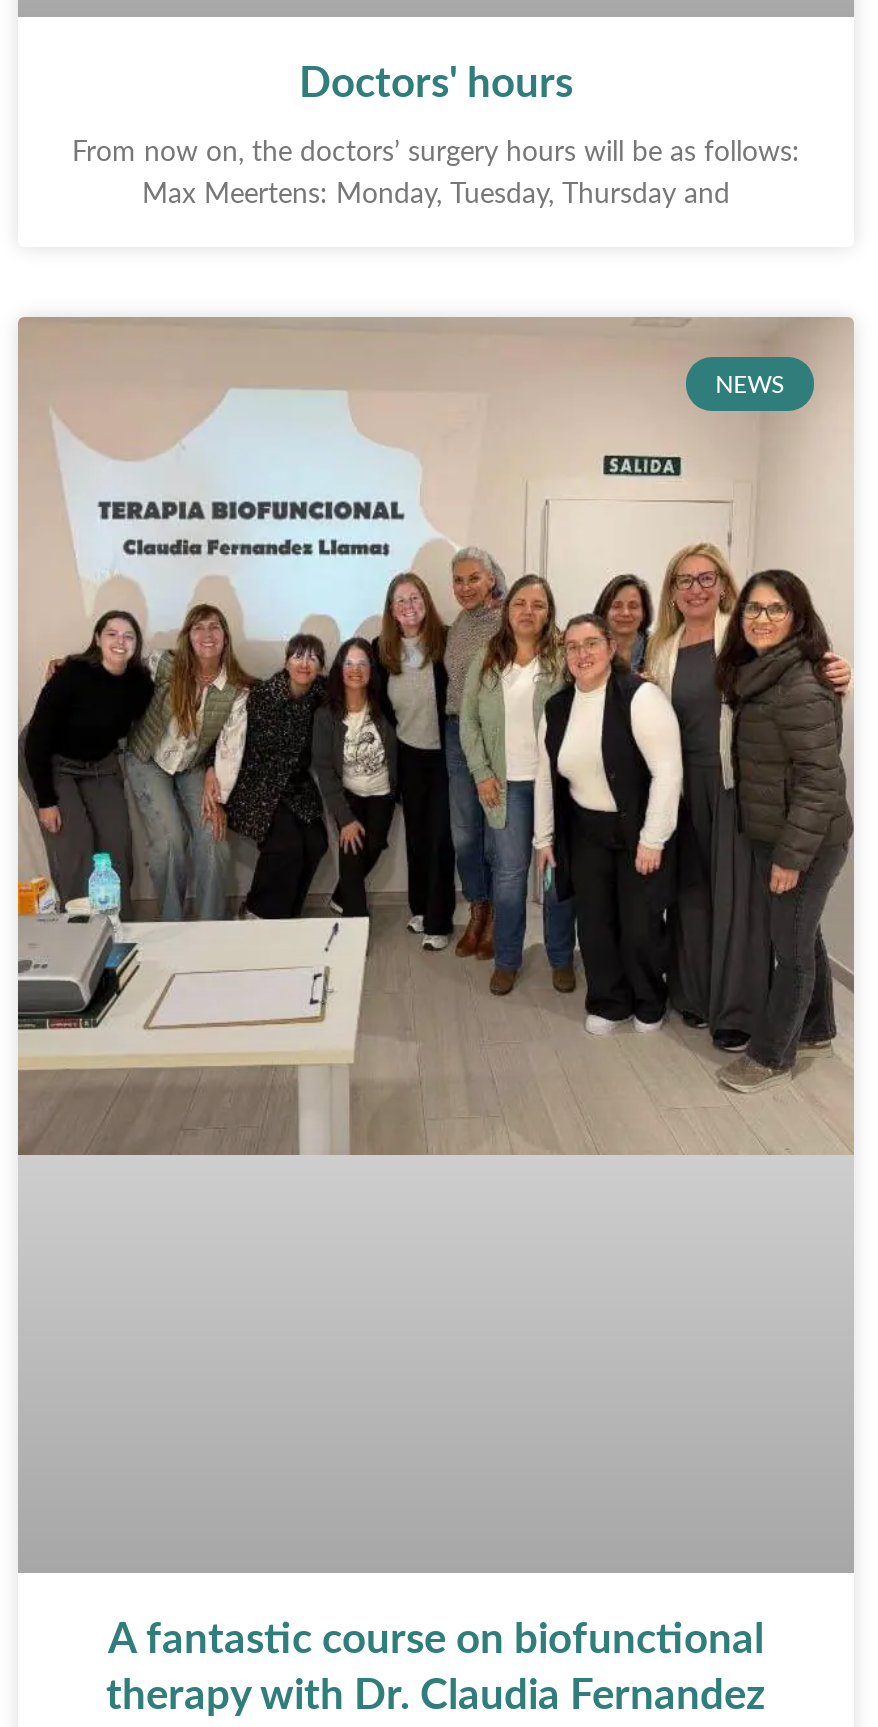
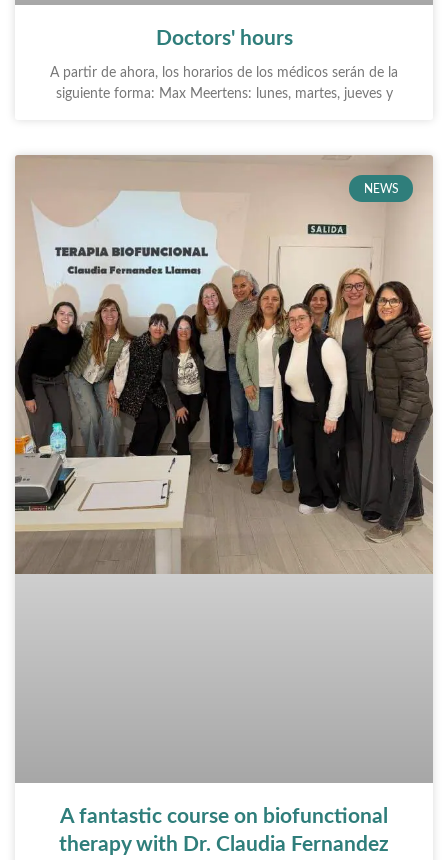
[72,140,800,168] From now on, the doctors’ surgery hours will be as follows: -> [50,66,398,80] A partir de ahora, los horarios de los médicos serán de la
[142,182,730,210] Max Meertens: Monday, Tuesday, Thursday and -> [55,87,392,101] siguiente forma: Max Meertens: lunes, martes, jueves y

